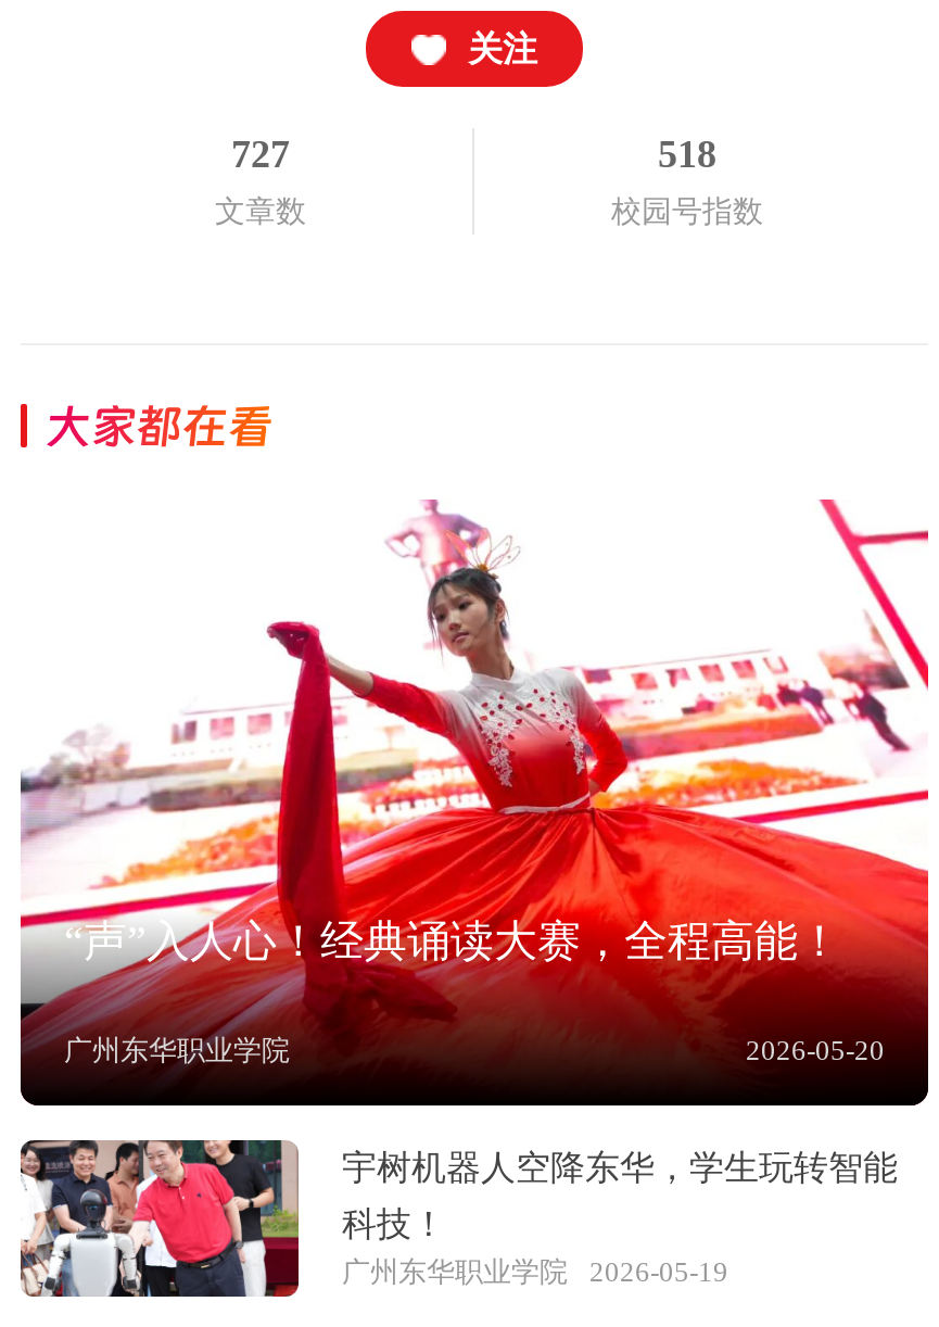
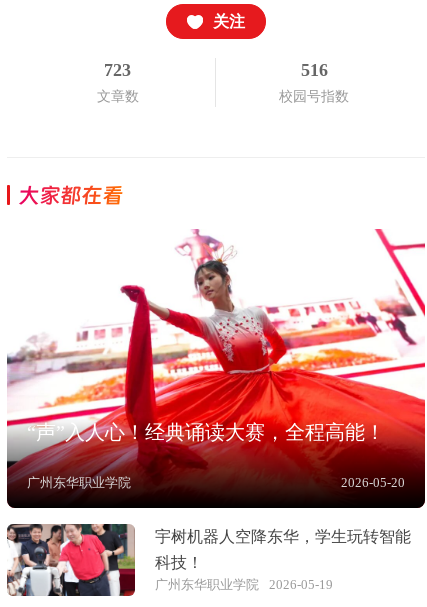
[231,132,290,176] 727 -> [104,60,131,80] 723
[658,132,716,176] 518 -> [300,60,327,80] 516

